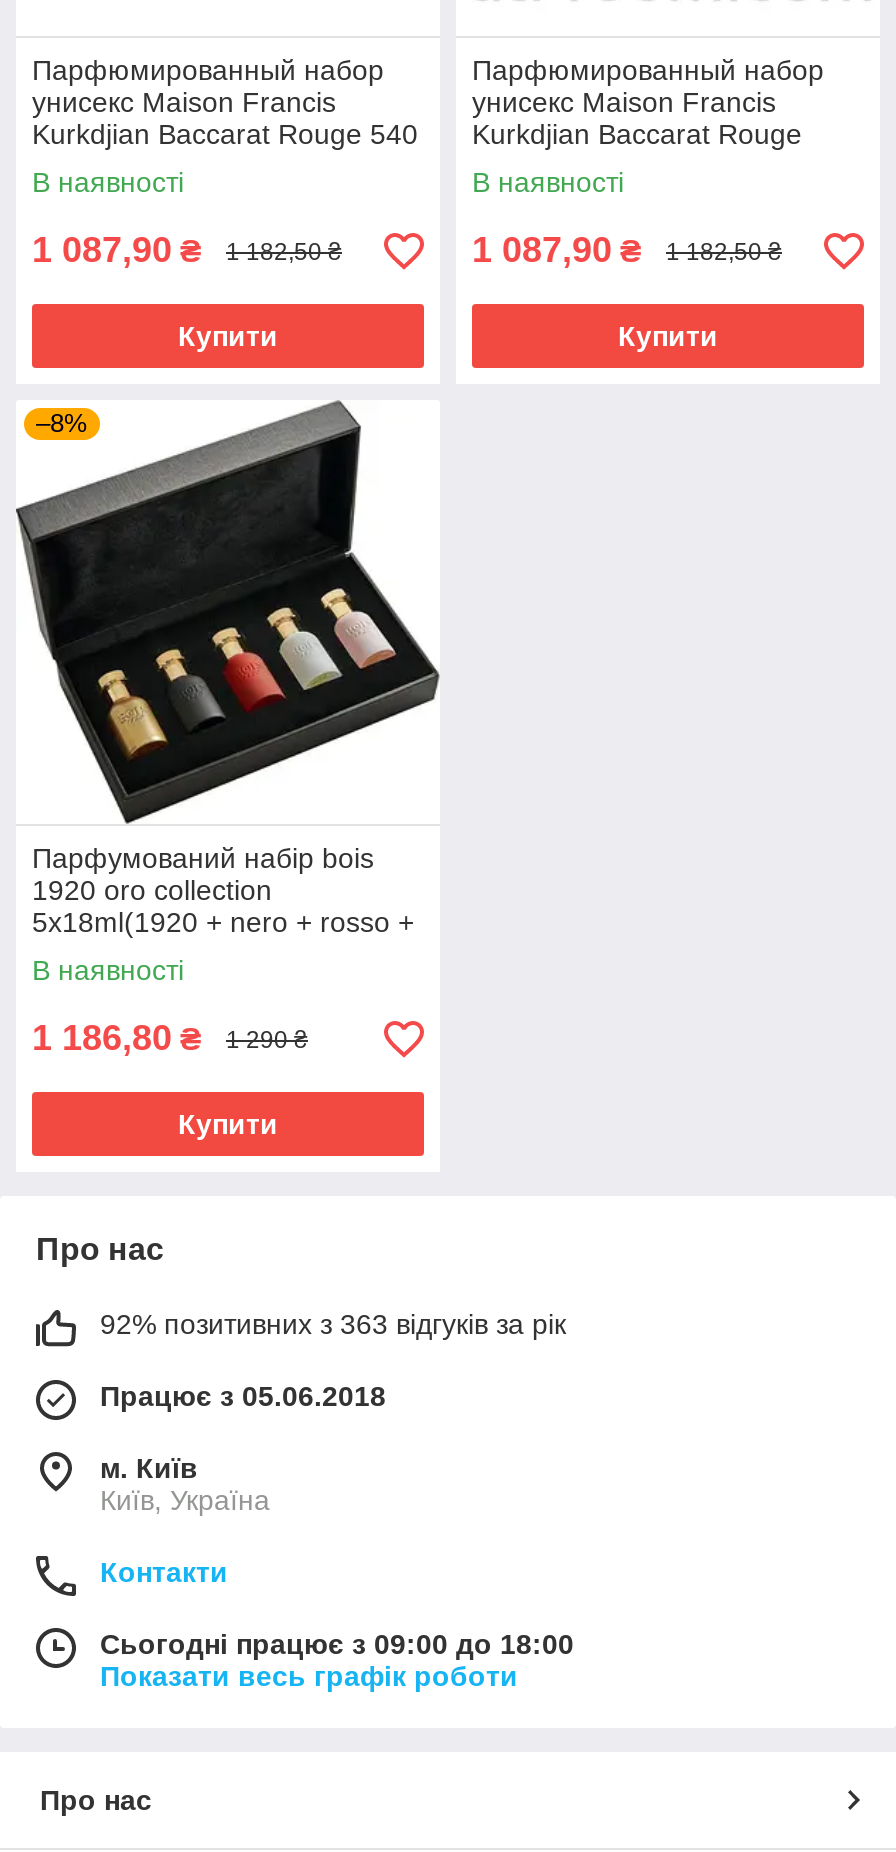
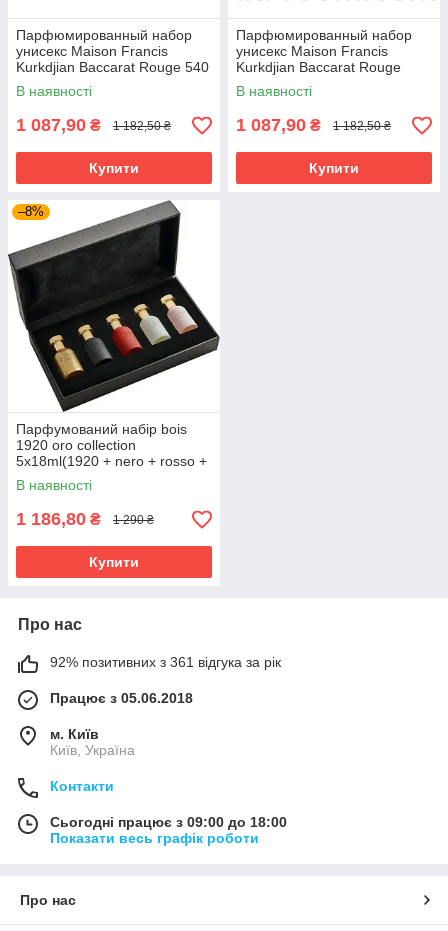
[100,1309,566,1341] 92% позитивних з 363 відгуків за рік -> [50,654,281,670] 92% позитивних з 361 відгука за рік

